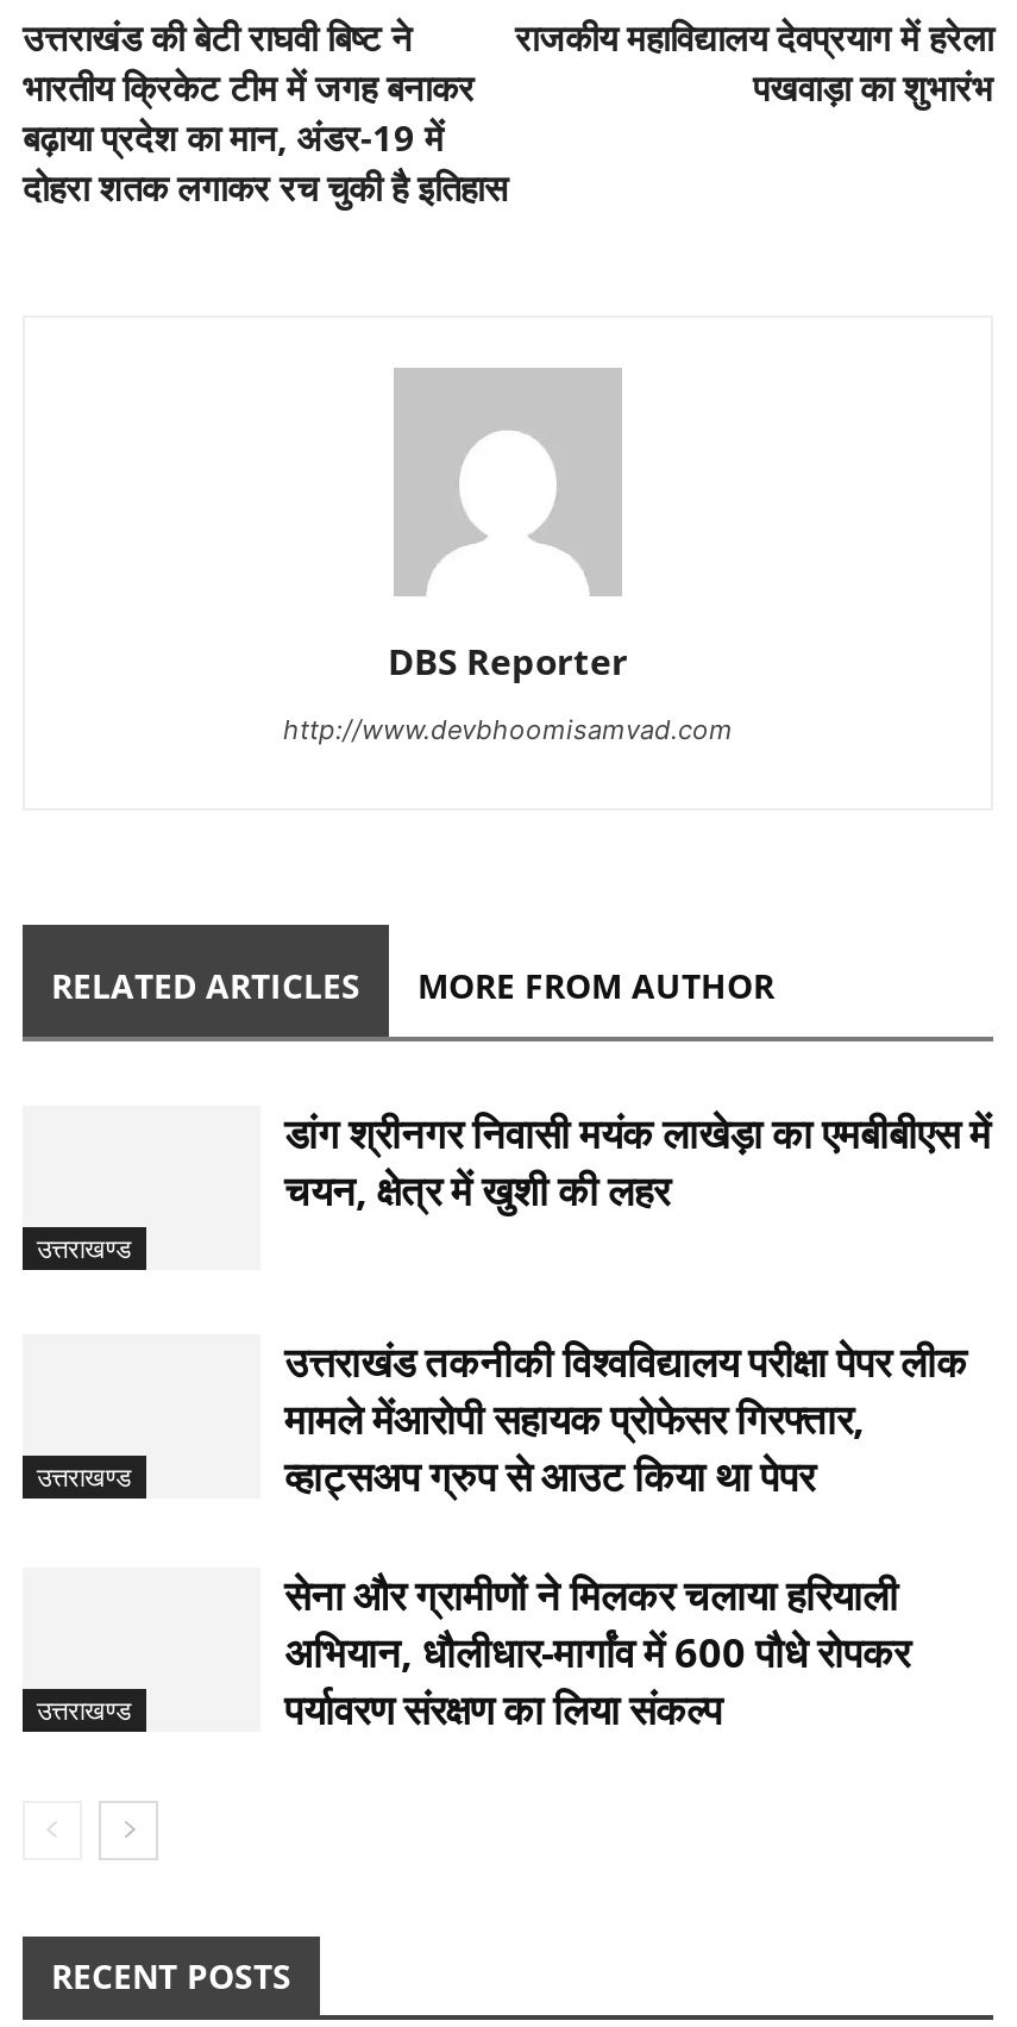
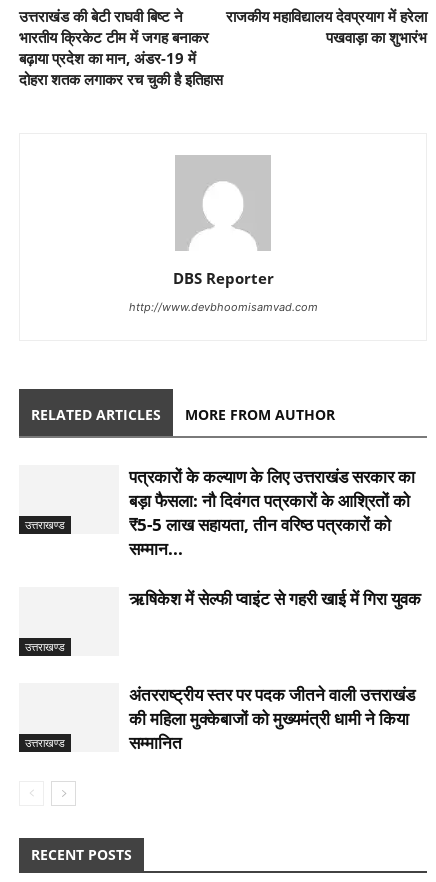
[284,1106,991,1218] डांग श्रीनगर निवासी मयंक लाखेड़ा का एमबीबीएस में | चयन, क्षेत्र में खुशी की लहर -> [129,465,415,560] पत्रकारों के कल्याण के लिए उत्तराखंड सरकार का | बड़ा फैसला: नौ दिवंगत पत्रकारों के आश्रितों को | ₹5-5 लाख सहायता, तीन वरिष्ठ पत्रकारों को | सम्मान...
[284,1335,967,1504] उत्तराखंड तकनीकी विश्वविद्यालय परीक्षा पेपर लीक | मामले मेंआरोपी सहायक प्रोफेसर गिरफ्तार, | व्हाट्सअप ग्रुप से आउट किया था पेपर -> [129,587,421,610] ऋषिकेश में सेल्फी प्वाइंट से गहरी खाई में गिरा युवक
[284,1568,910,1737] सेना और ग्रामीणों ने मिलकर चलाया हरियाली | अभियान, धौलीधार-मार्गांव में 600 पौधे रोपकर | पर्यावरण संरक्षण का लिया संकल्प -> [129,683,415,754] अंतरराष्ट्रीय स्तर पर पदक जीतने वाली उत्तराखंड | की महिला मुक्केबाजों को मुख्यमंत्री धामी ने किया | सम्मानित

